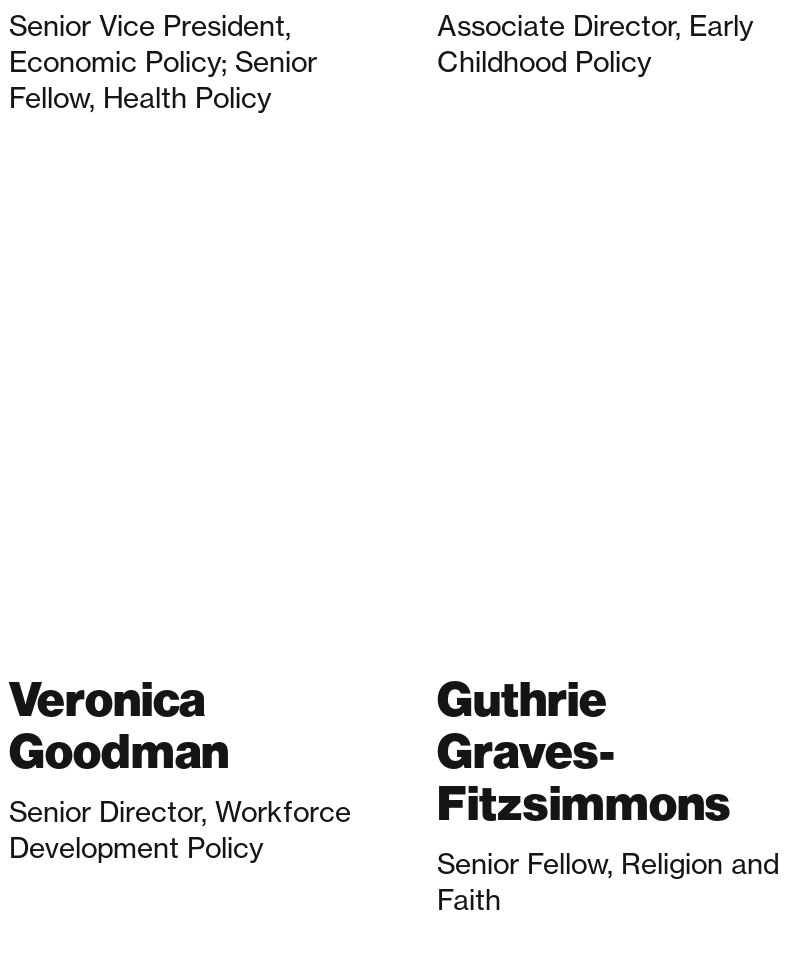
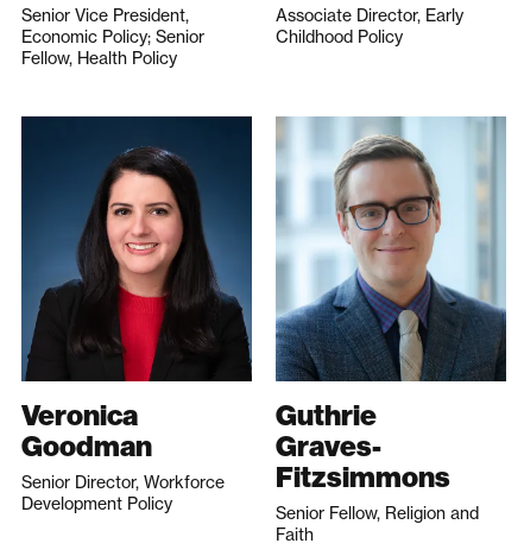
none -> [20,115,253,383] [image]
none -> [274,115,507,383] [image]

